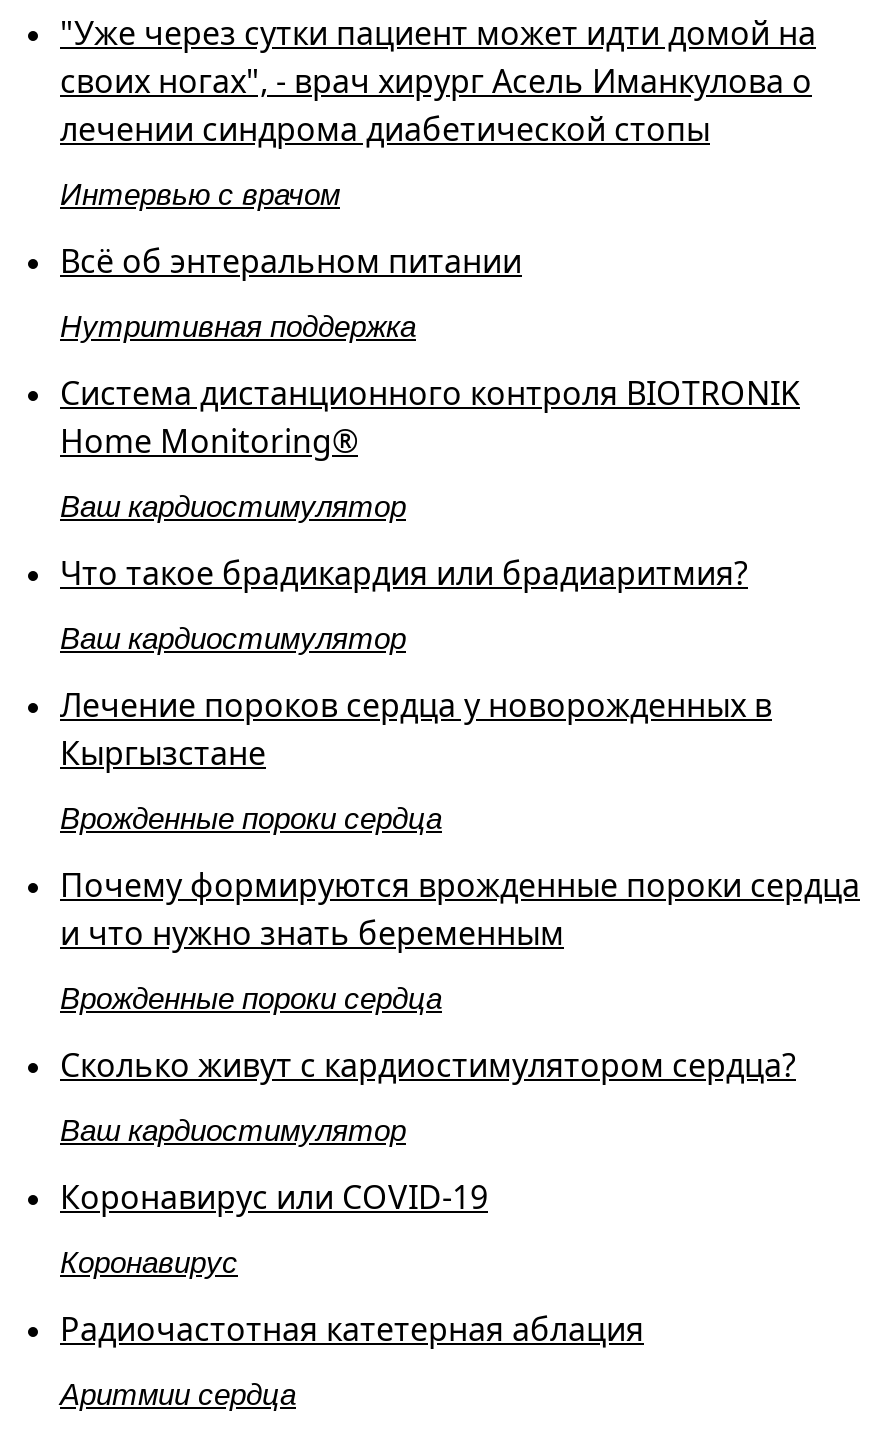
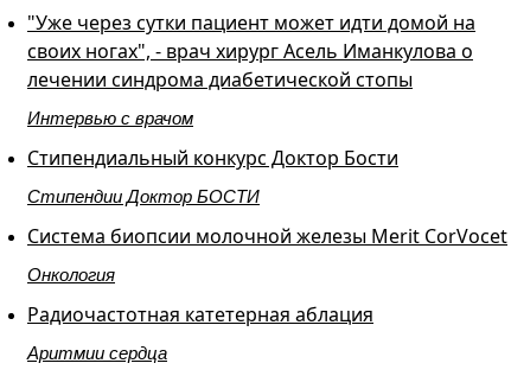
[60,239,860,1279] Всё об энтеральном питании | Нутритивная поддержка | Система дистанционного контроля BIOTRONIK | Home Monitoring® | Ваш кардиостимулятор | Что такое брадикардия или брадиаритмия? | Ваш кардиостимулятор | Лечение пороков сердца у новорожденных в | Кыргызстане | Врожденные пороки сердца | Почему формируются врожденные пороки сердца | и что нужно знать беременным | Врожденные пороки сердца | Сколько живут с кардиостимулятором сердца? | Ваш кардиостимулятор | Коронавирус или COVID-19 | Коронавирус -> [27,145,507,285] Стипендиальный конкурс Доктор Бости | Стипендии Доктор БОСТИ | Система биопсии молочной железы Merit CorVocet | Онкология

